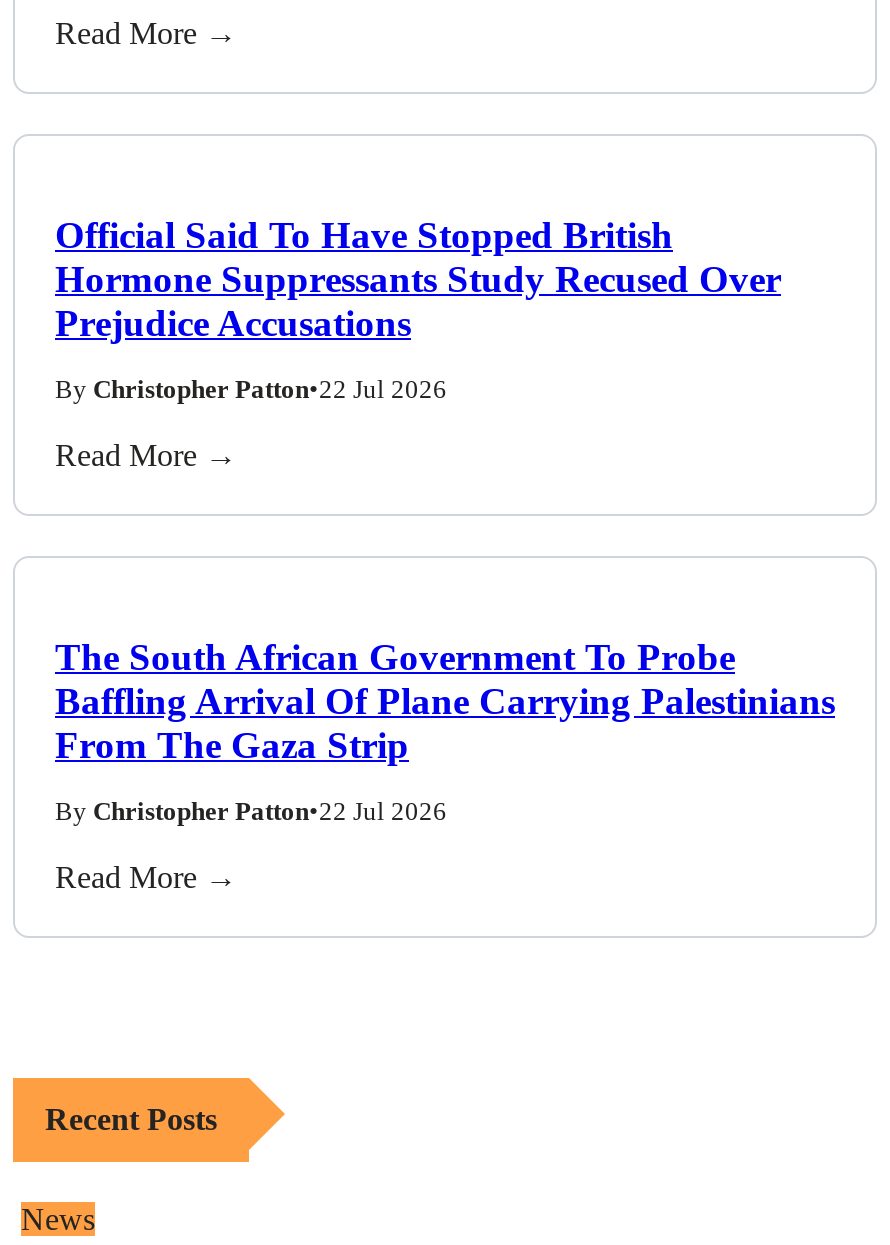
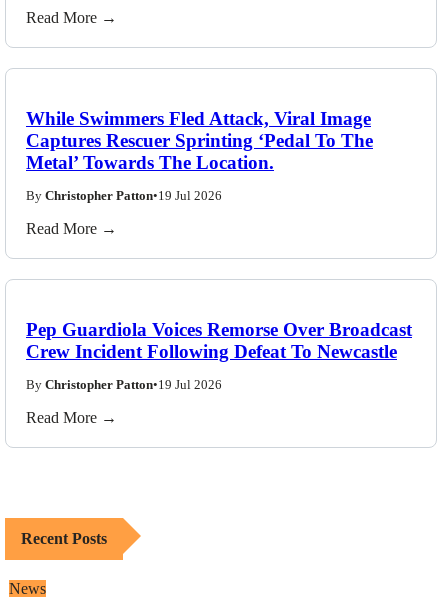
[55,214,781,344] Official Said To Have Stopped British | Hormone Suppressants Study Recused Over | Prejudice Accusations -> [26,108,373,173] While Swimmers Fled Attack, Viral Image | Captures Rescuer Sprinting ‘Pedal To The | Metal’ Towards The Location.
[55,376,447,404] By Christopher Patton•22 Jul 2026 -> [26,189,222,203] By Christopher Patton•19 Jul 2026
[55,637,835,767] The South African Government To Probe | Baffling Arrival Of Plane Carrying Palestinians | From The Gaza Strip -> [26,319,412,362] Pep Guardiola Voices Remorse Over Broadcast | Crew Incident Following Defeat To Newcastle
[55,799,447,827] By Christopher Patton•22 Jul 2026 -> [26,378,222,392] By Christopher Patton•19 Jul 2026

